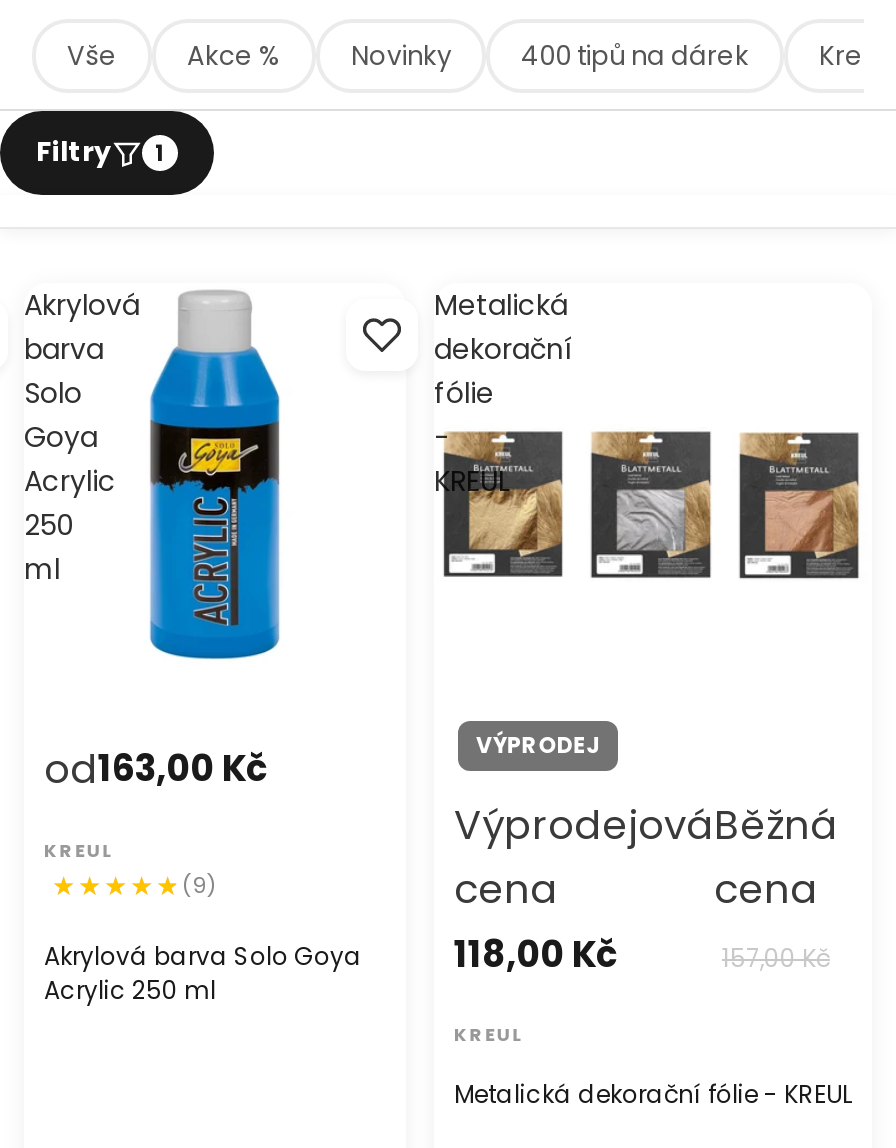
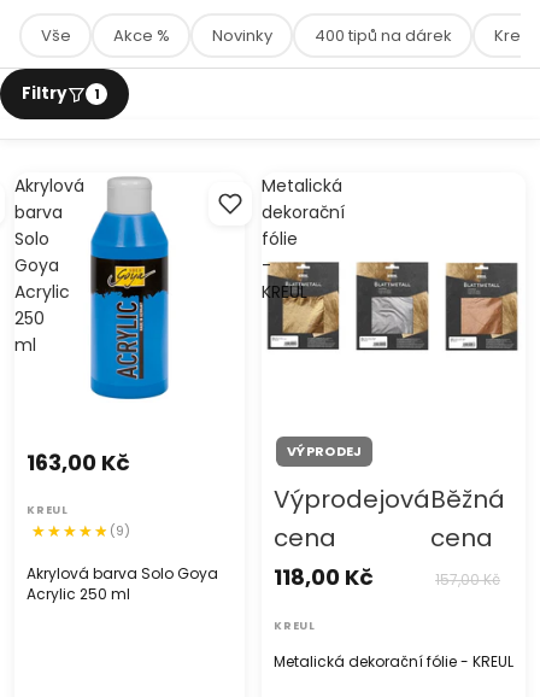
[44,741,270,797] od163,00 Kč -> [27,447,130,478] 163,00 Kč

